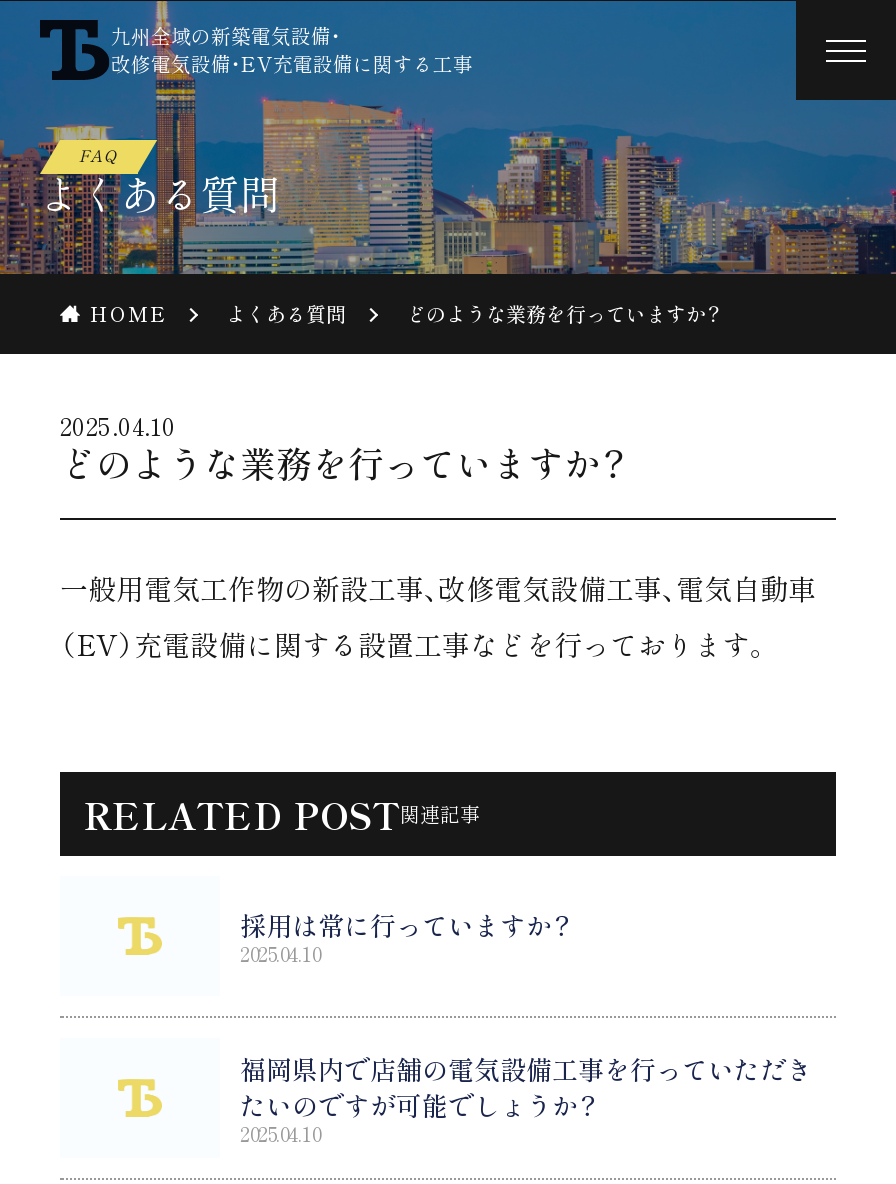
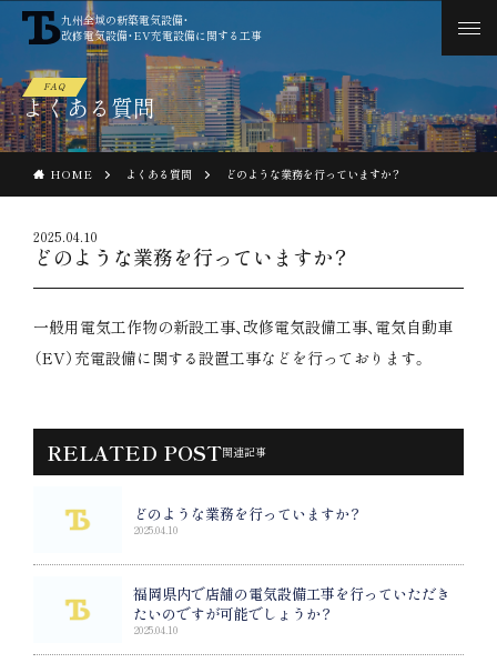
[240,906,572,944] 採用は常に行っていますか？ -> [133,503,361,524] どのような業務を行っていますか？

